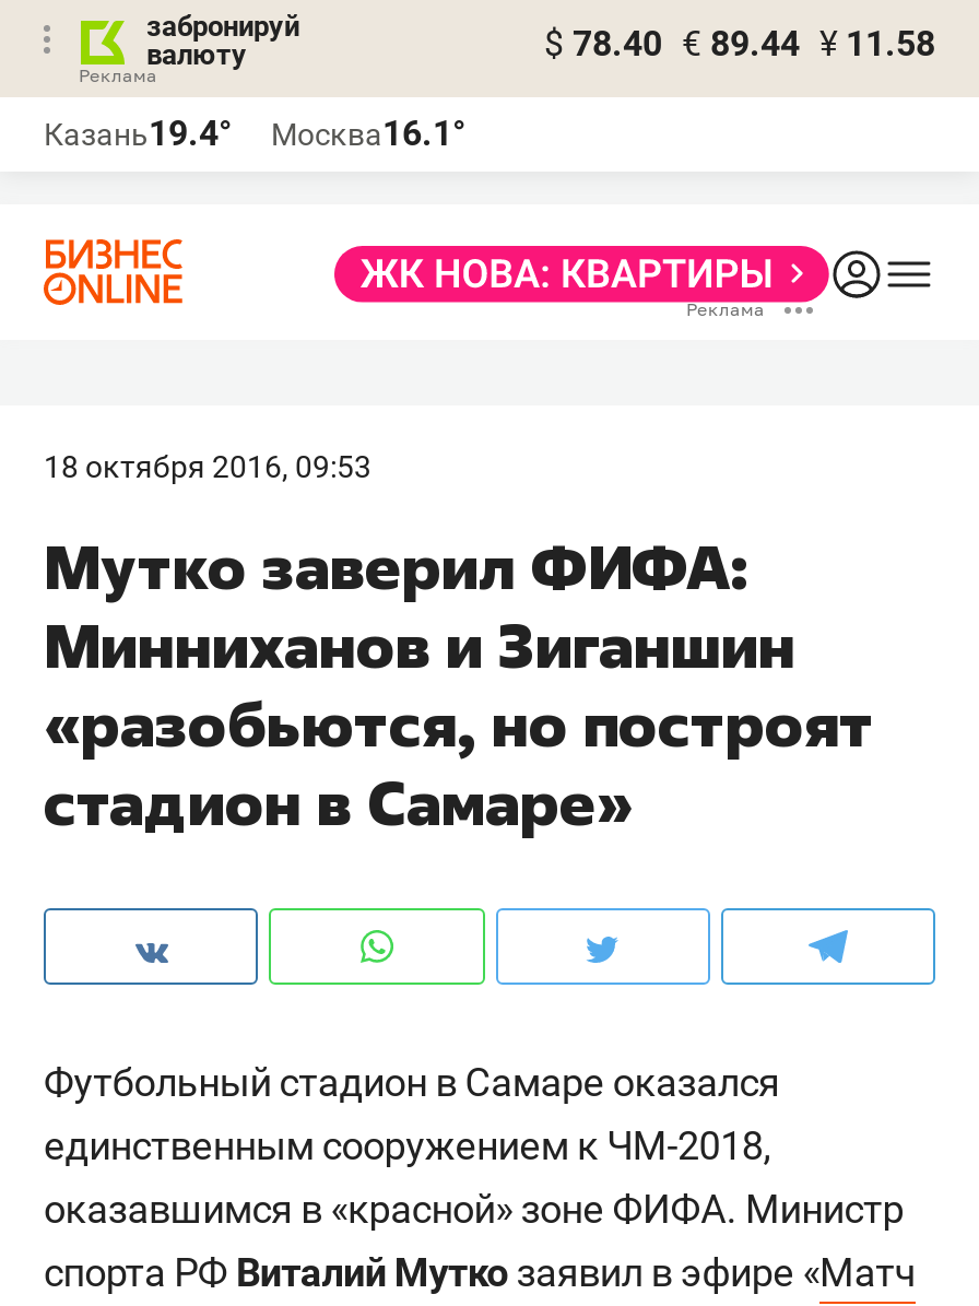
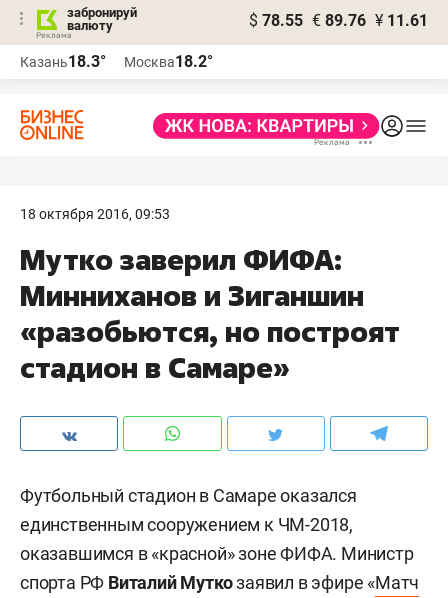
[544,23,935,64] $ 78.40 € 89.44 ¥ 11.58 -> [249,11,428,30] $ 78.55 € 89.76 ¥ 11.61
[44,113,232,154] Казань19.4° -> [20,52,106,71] Казань18.3°
[271,113,465,154] Москва16.1° -> [124,52,213,71] Москва18.2°

